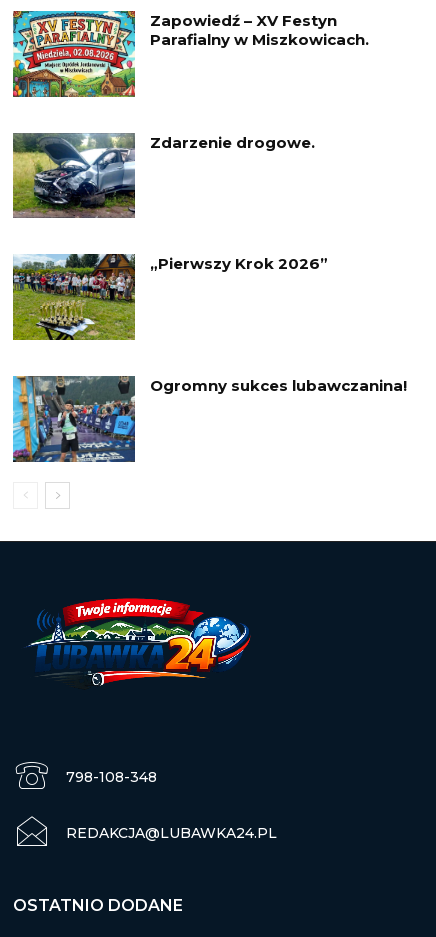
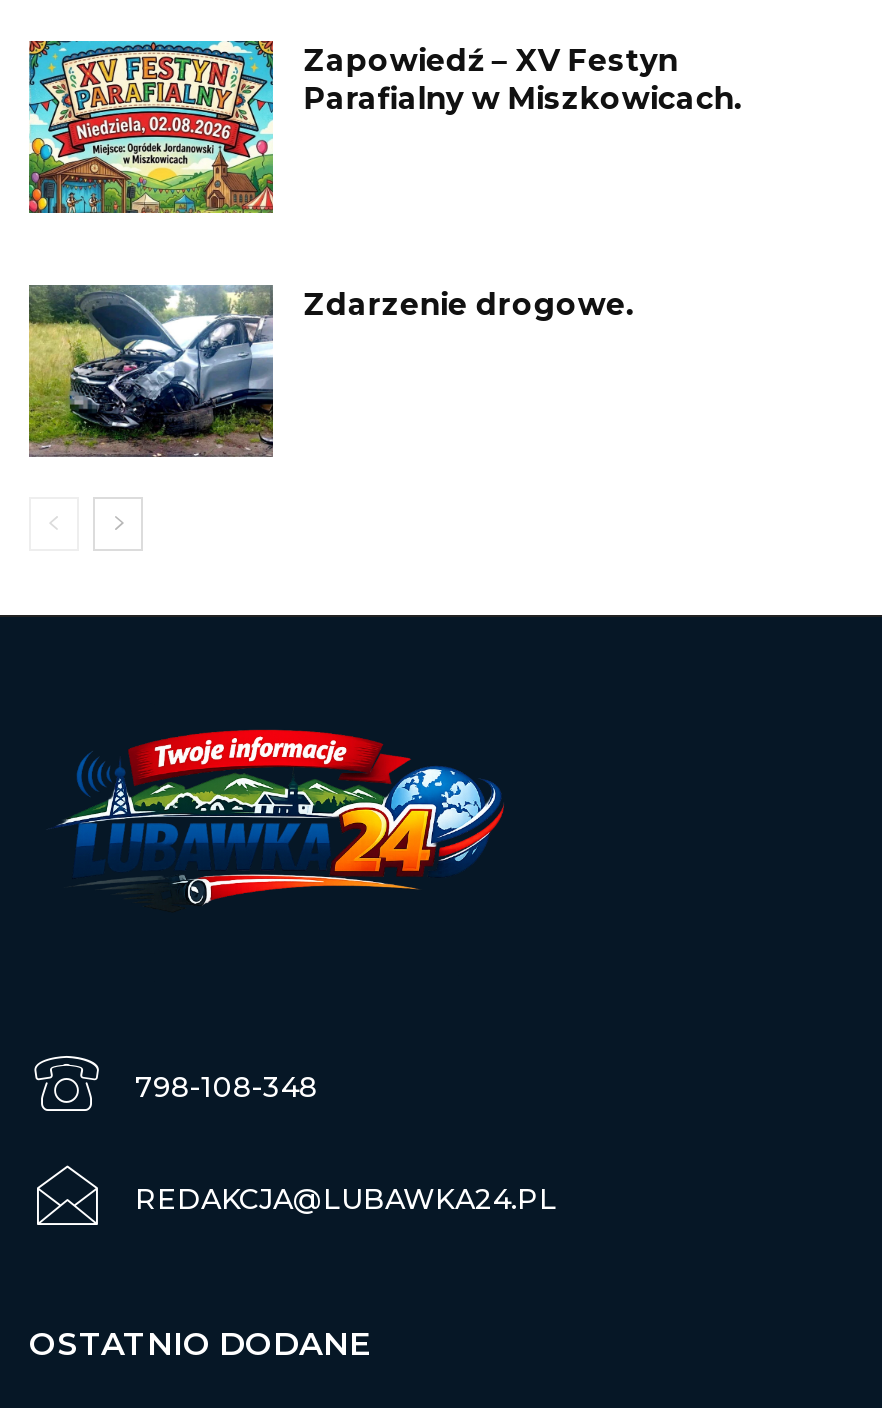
[12,253,328,341] [image] | „Pierwszy Krok 2026” -> none
[12,376,407,463] [image] | Ogromny sukces lubawczanina! -> none

